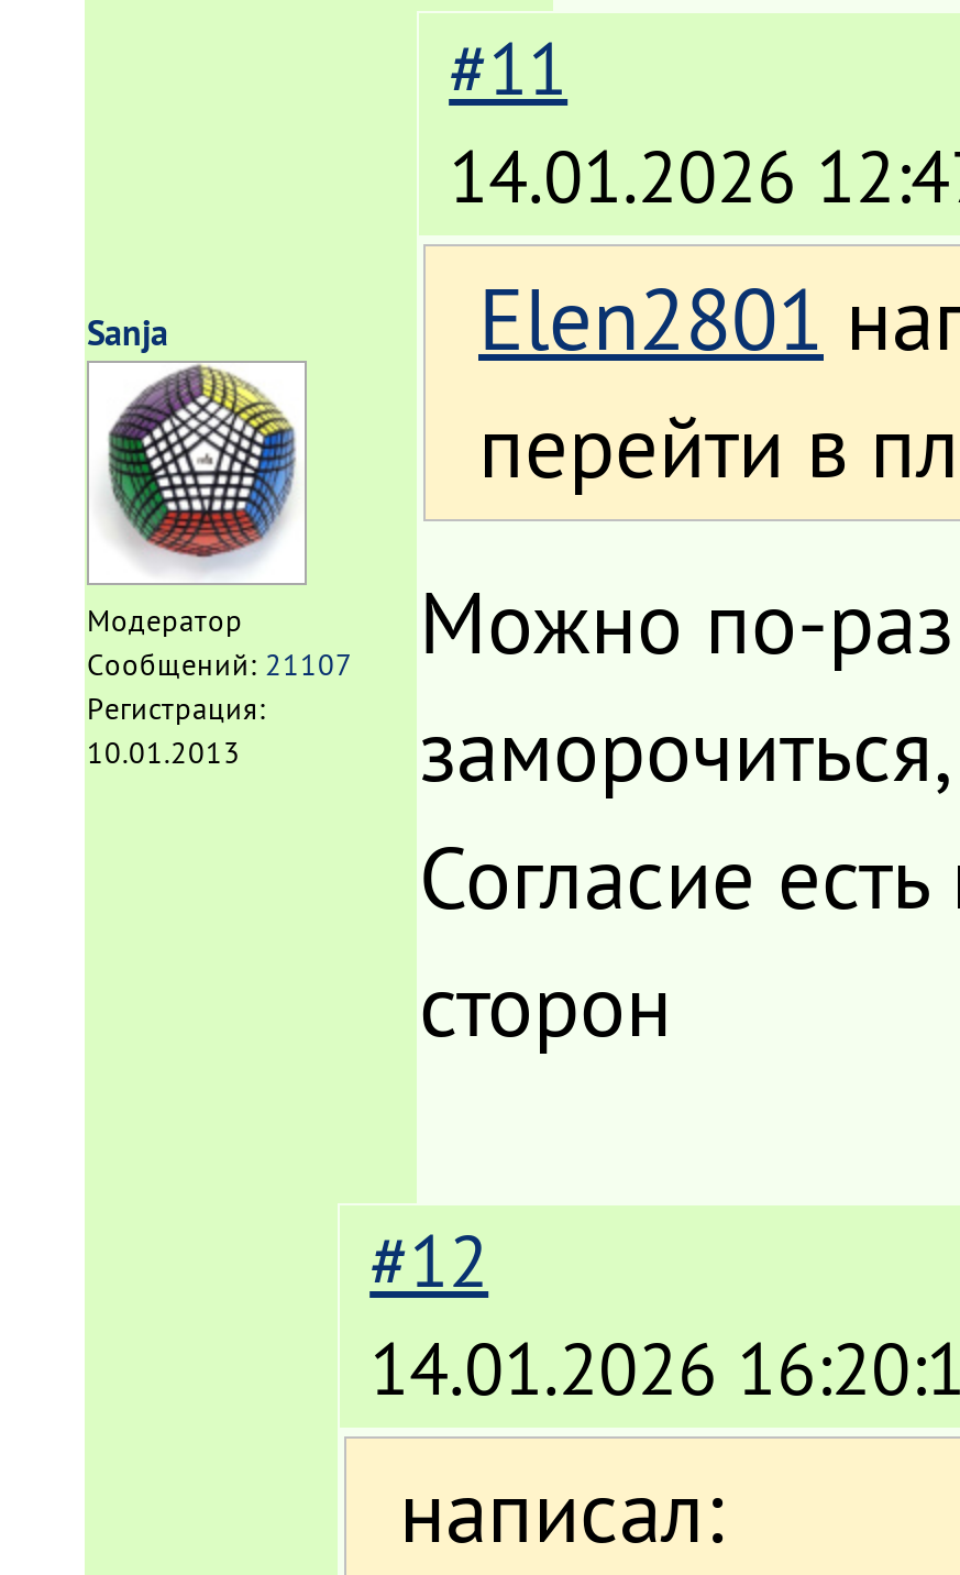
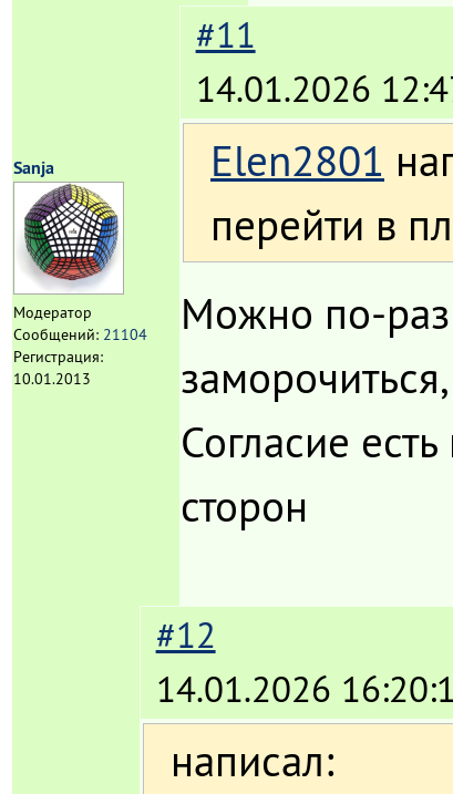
[87,645,351,684] Сообщений: 21107 -> [13,324,147,344] Сообщений: 21104

